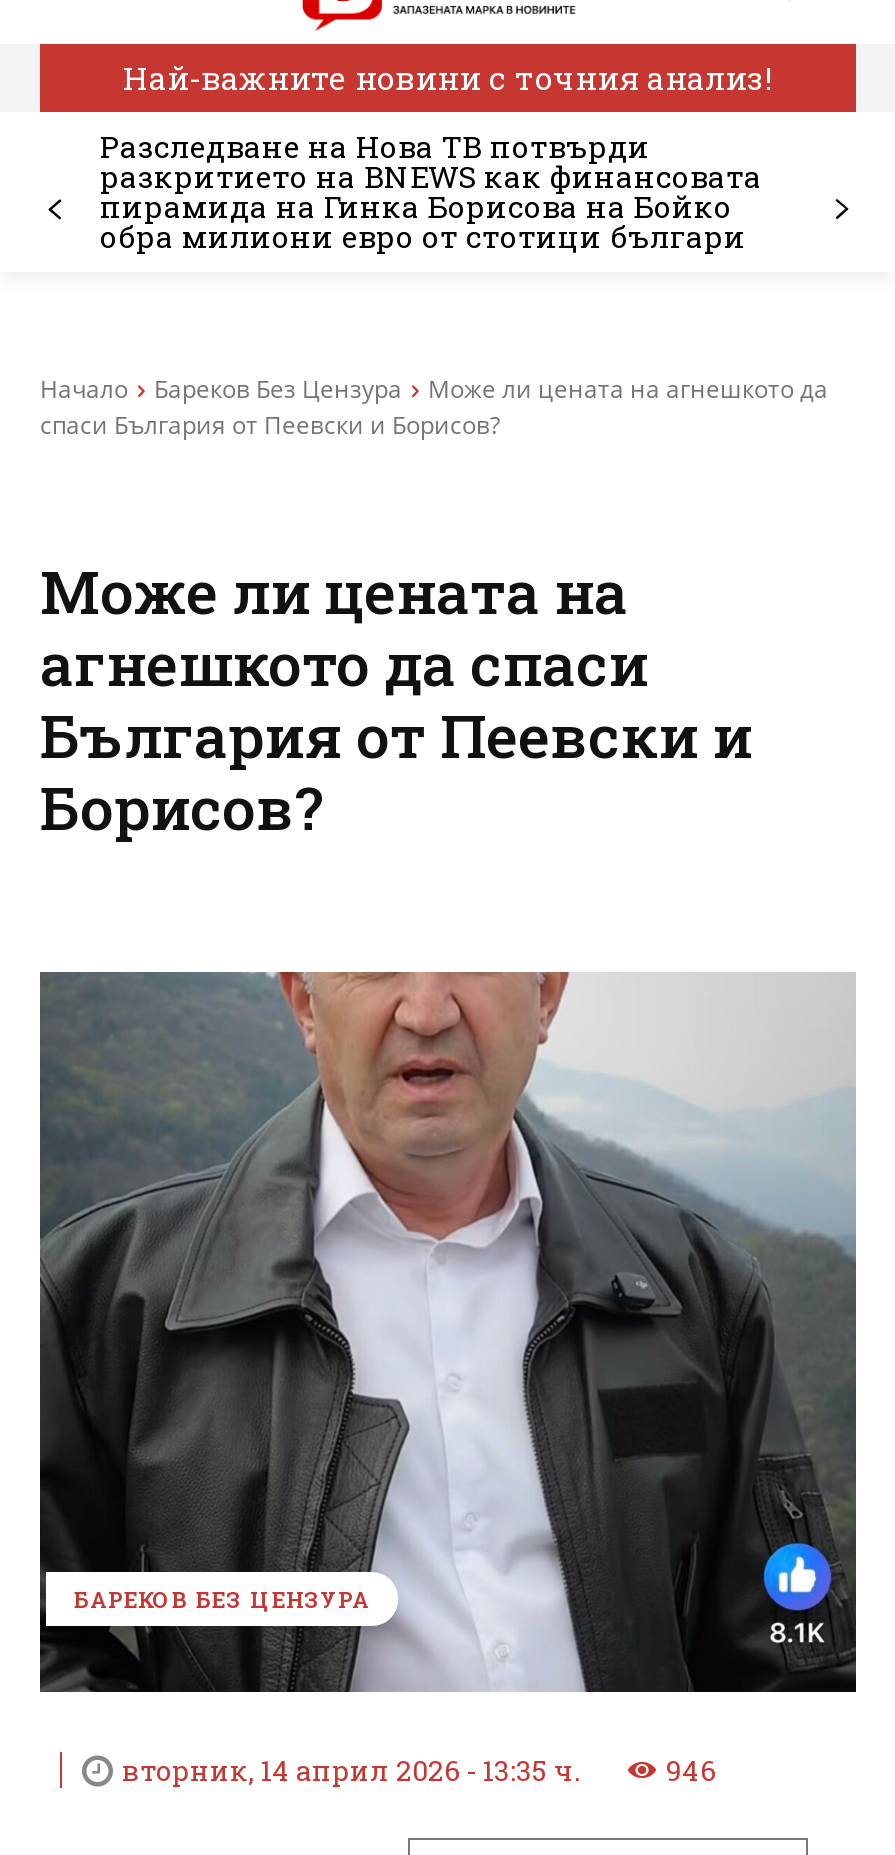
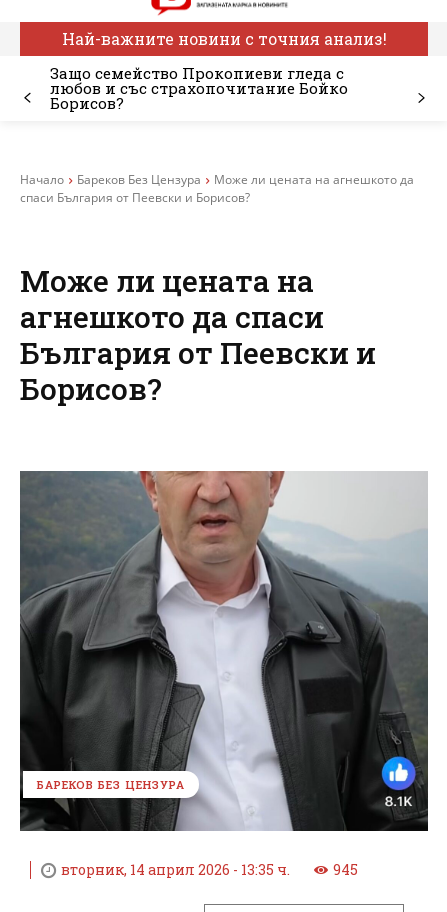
[100,126,762,256] Разследване на Нова ТВ потвърди | разкритието на BNEWS как финансовата | пирамида на Гинка Борисова на Бойко | обра милиони евро от стотици българи -> [50,63,348,113] Защо семейство Прокопиеви гледа с | любов и със страхопочитание Бойко | Борисов?
[666,1751,716,1789] 946 -> [333,860,358,879] 945

